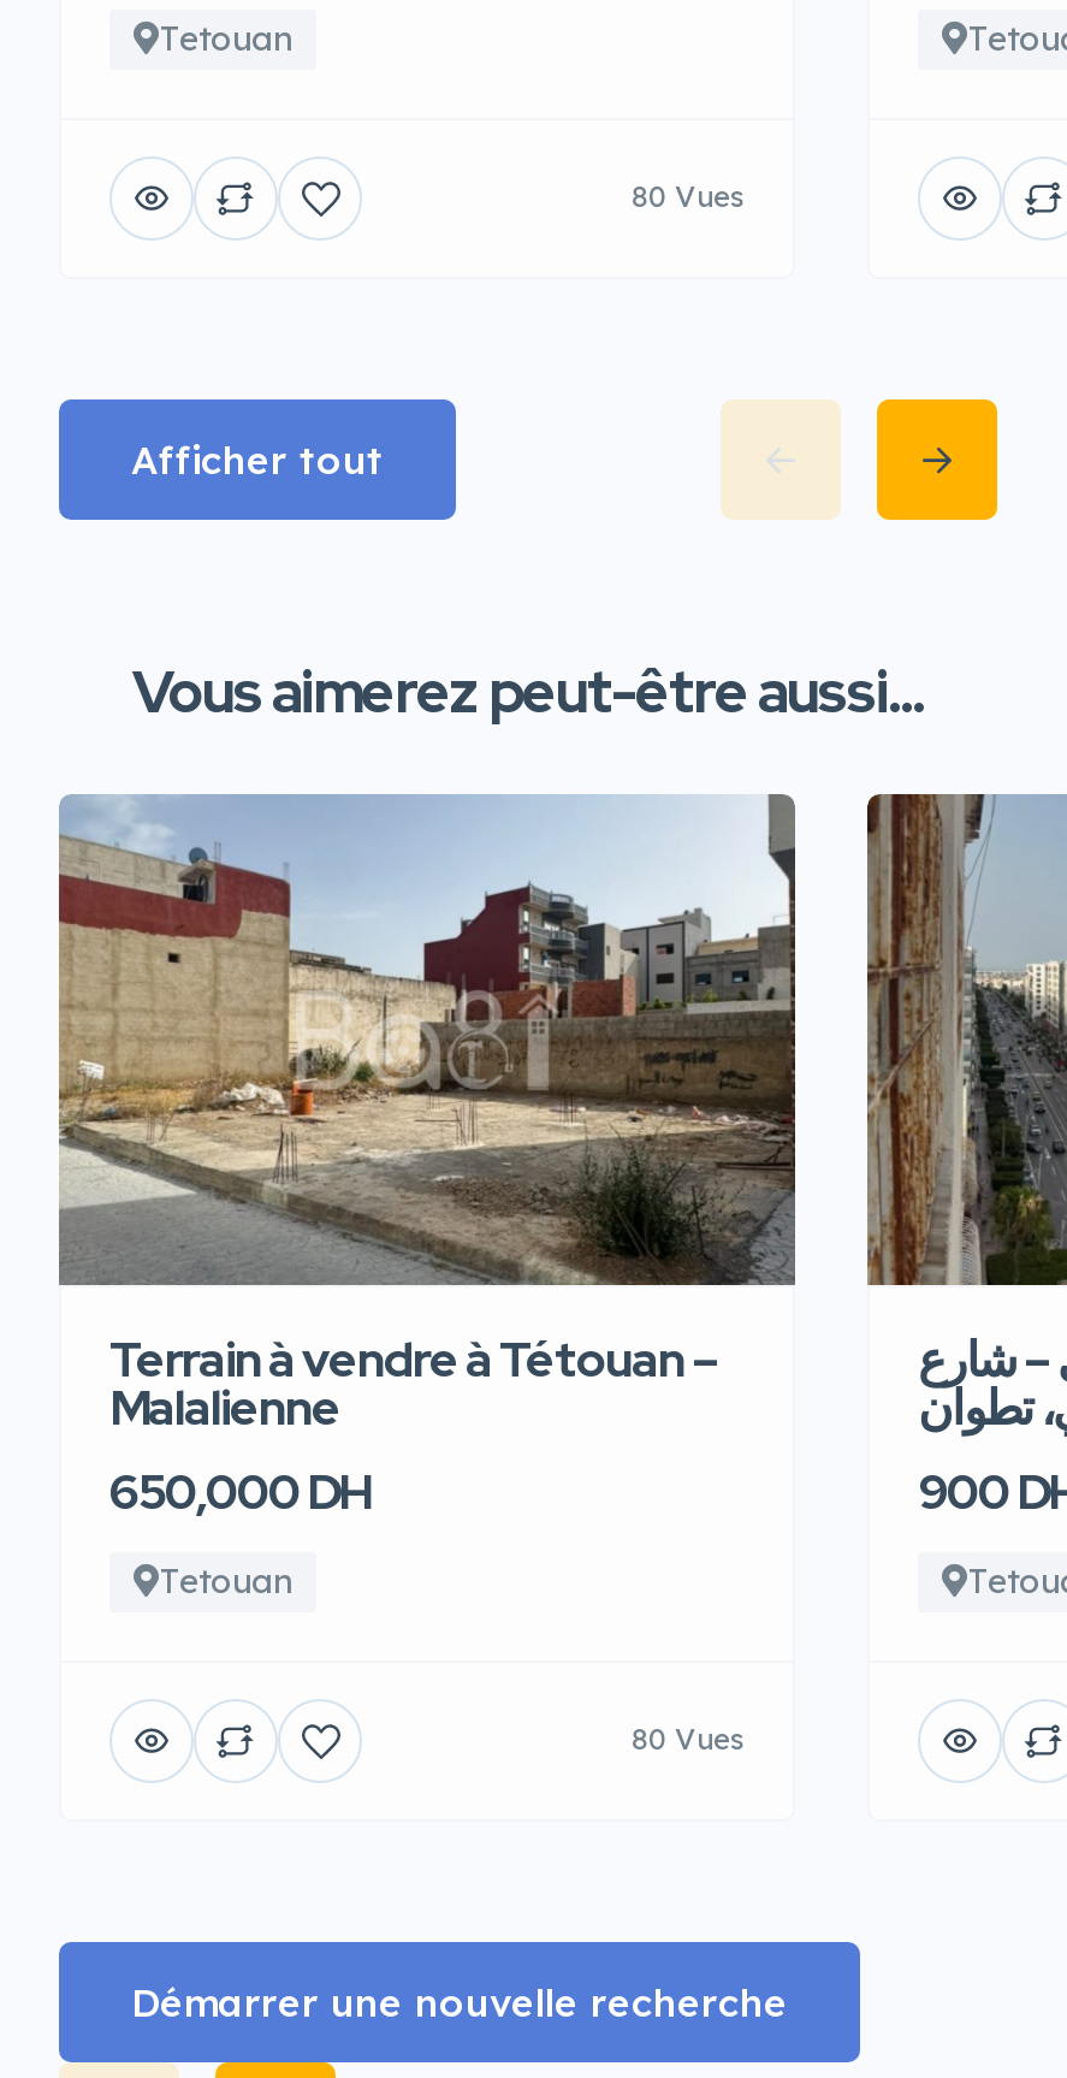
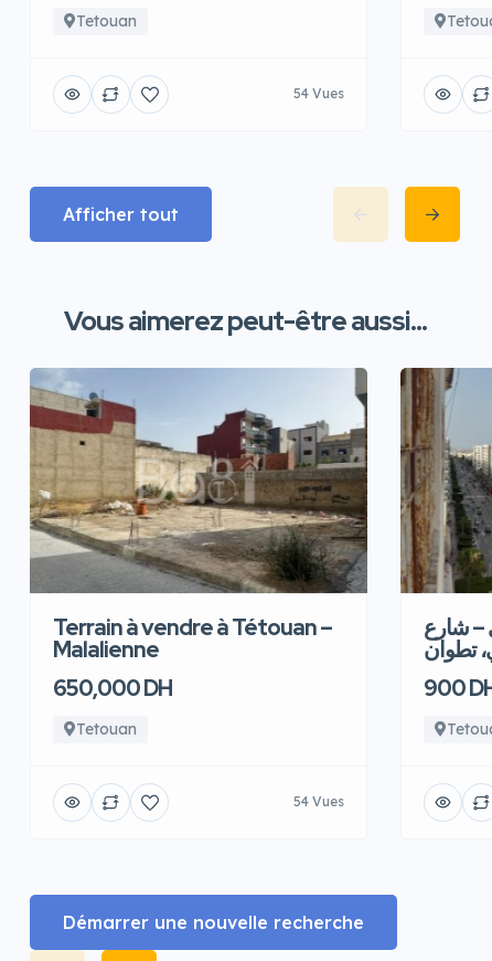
[632,179,745,215] 80 Vues -> [293,86,344,102] 54 Vues
[632,1722,745,1758] 80 Vues -> [293,794,344,810] 54 Vues

